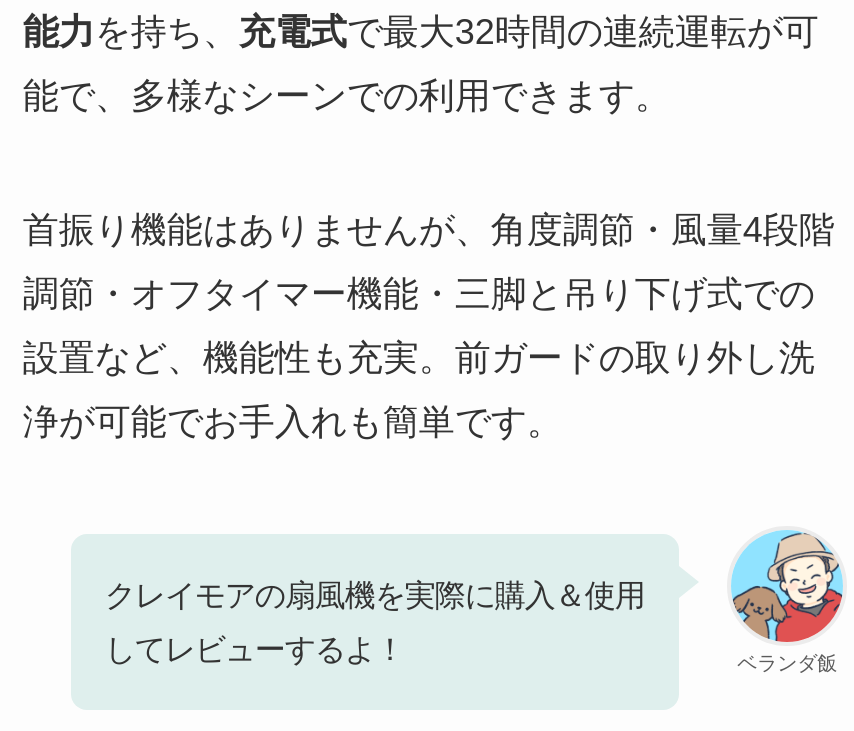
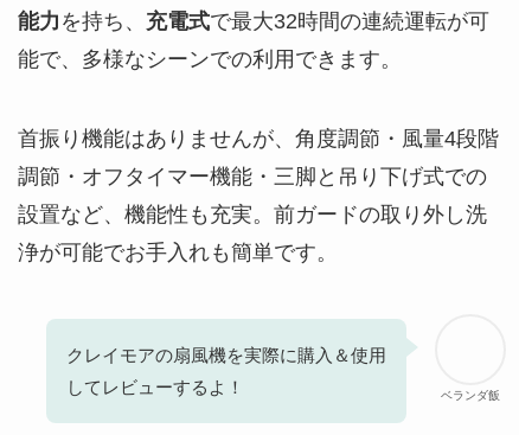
[729,528,845,644] [image] -> none

